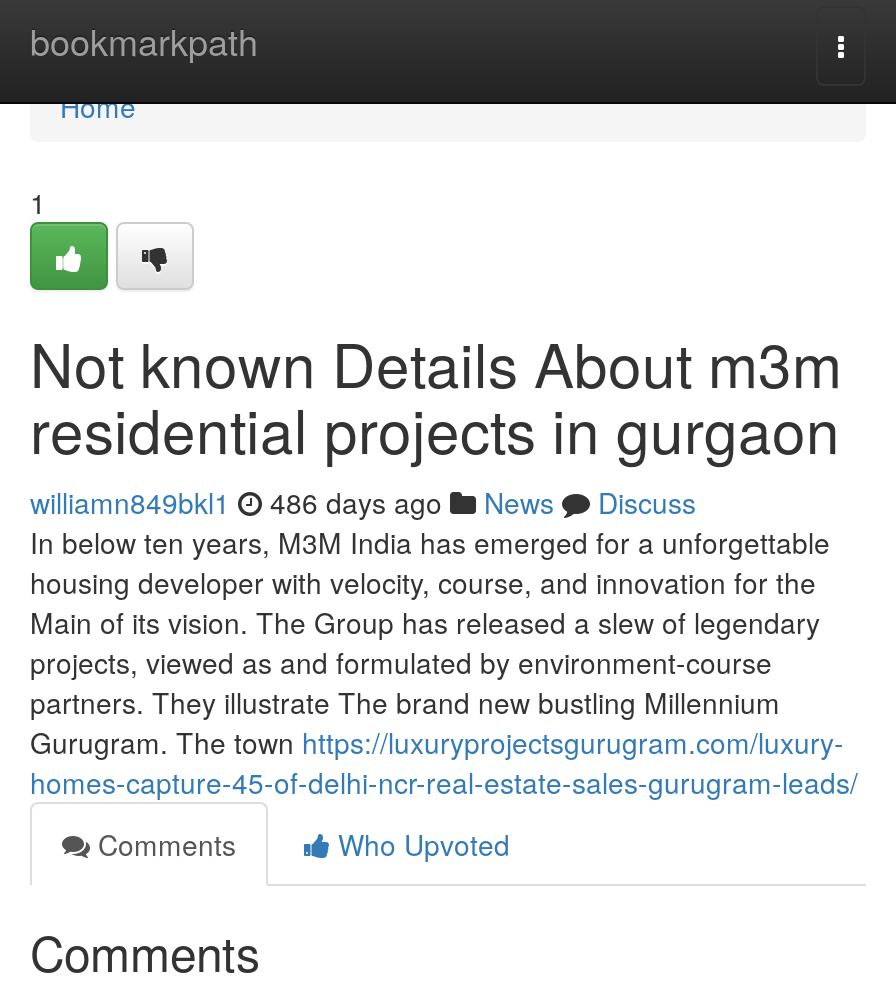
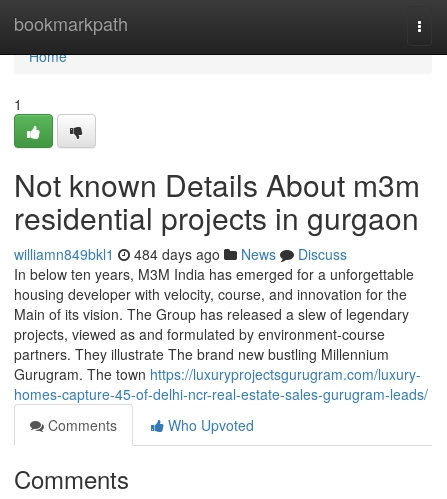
[30,482,696,522] williamn849bkl1 486 days ago News Discuss -> [14,244,347,264] williamn849bkl1 484 days ago News Discuss

